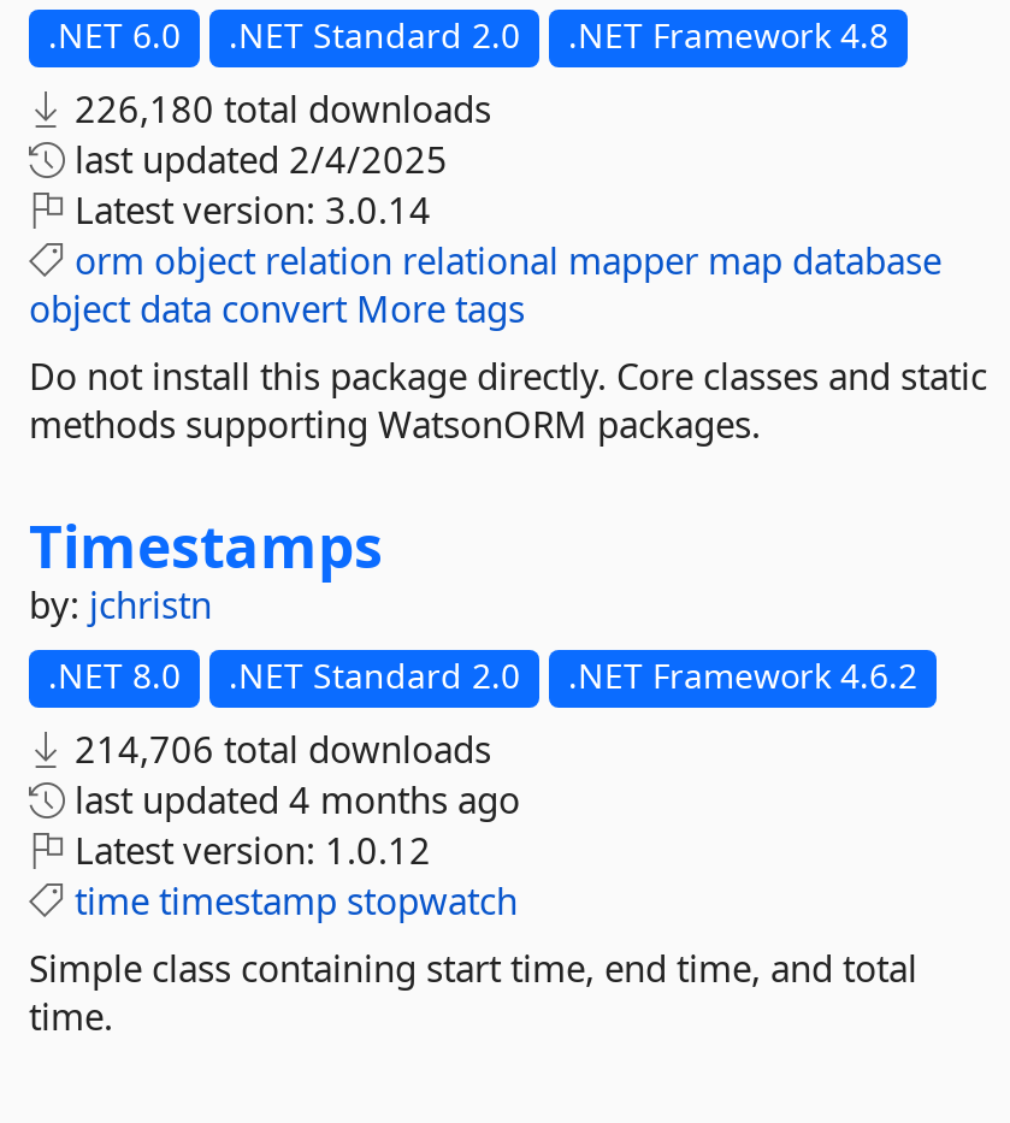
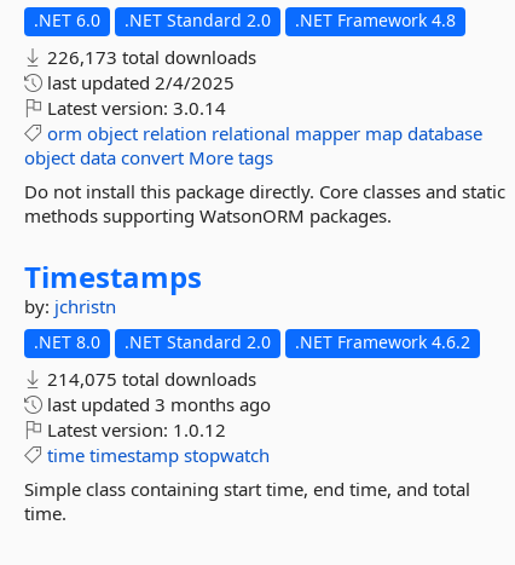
[65,84,491,132] 226,180 total downloads -> [42,45,256,69] 226,173 total downloads
[65,725,491,773] 214,706 total downloads -> [42,367,256,391] 214,075 total downloads
[65,775,520,823] last updated 4 months ago -> [42,392,271,416] last updated 3 months ago

